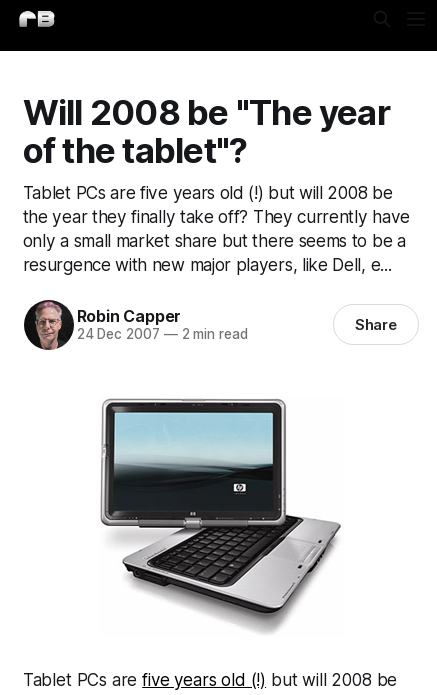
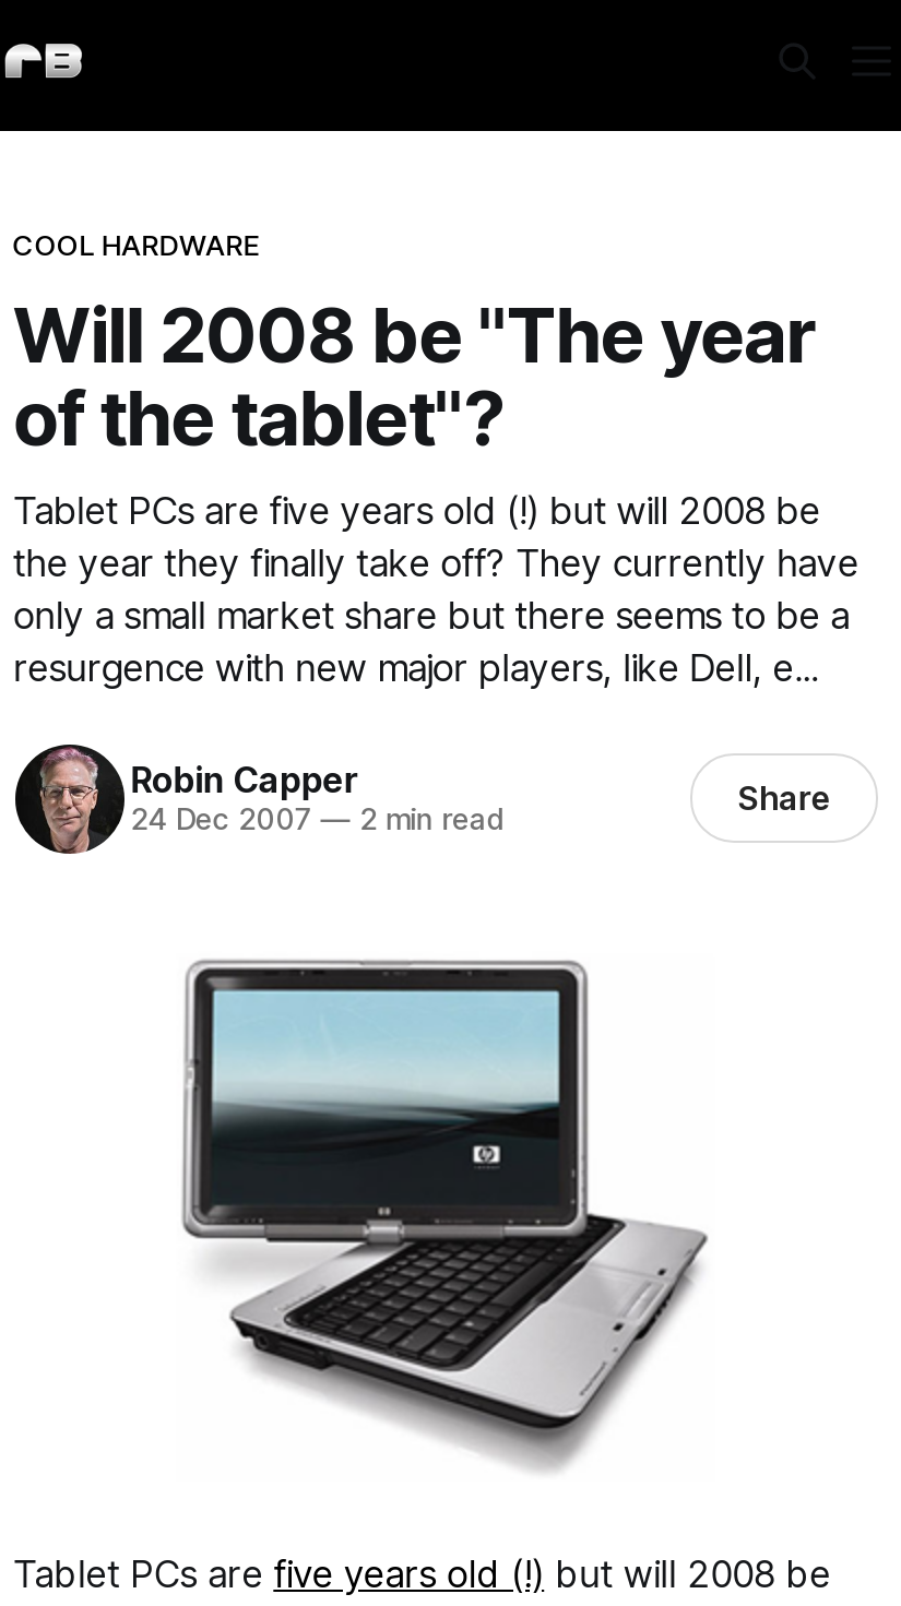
none -> [12,227,259,262] COOL HARDWARE

